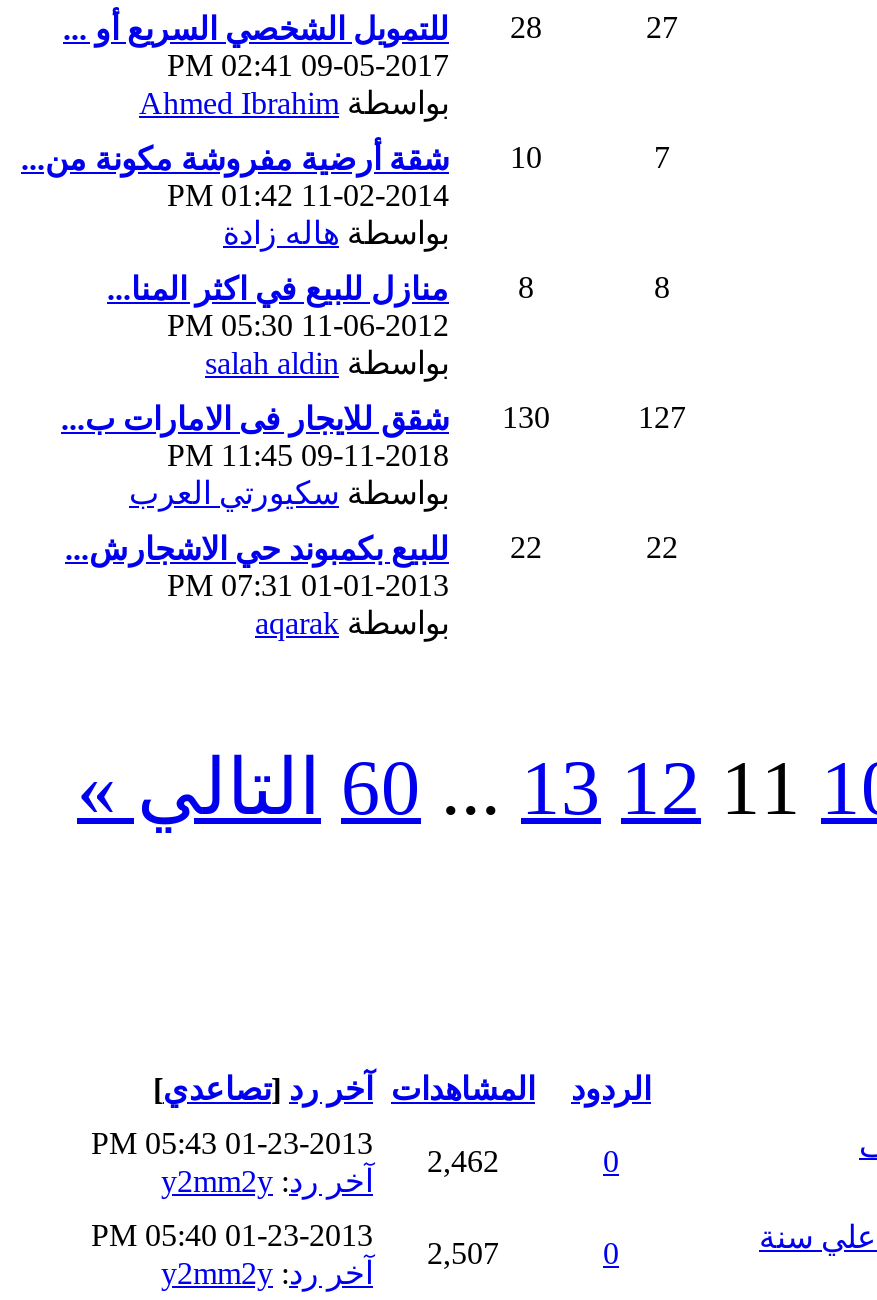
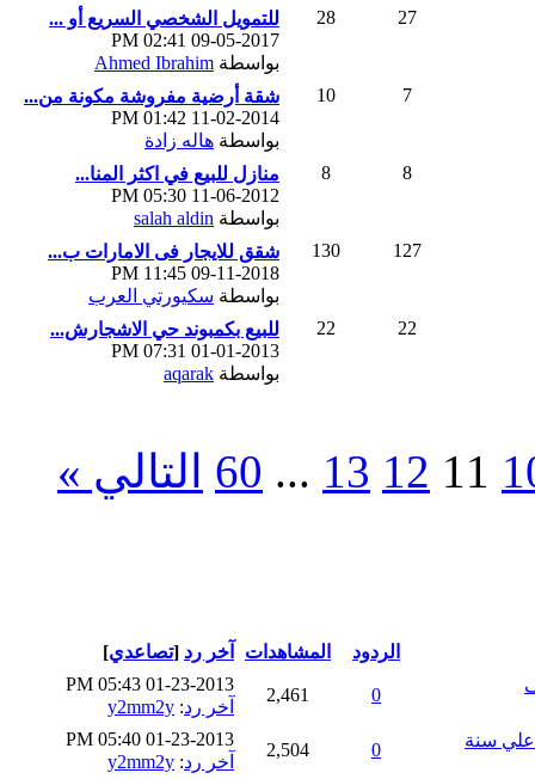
[427,1144,499,1178] 2,462 -> [266,685,309,705] 2,461
[427,1236,499,1270] 2,507 -> [266,740,309,760] 2,504

